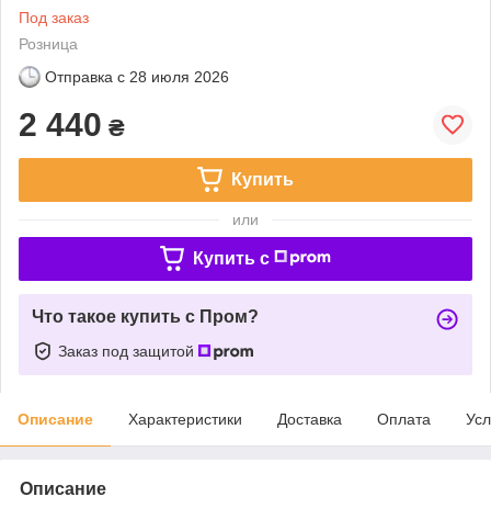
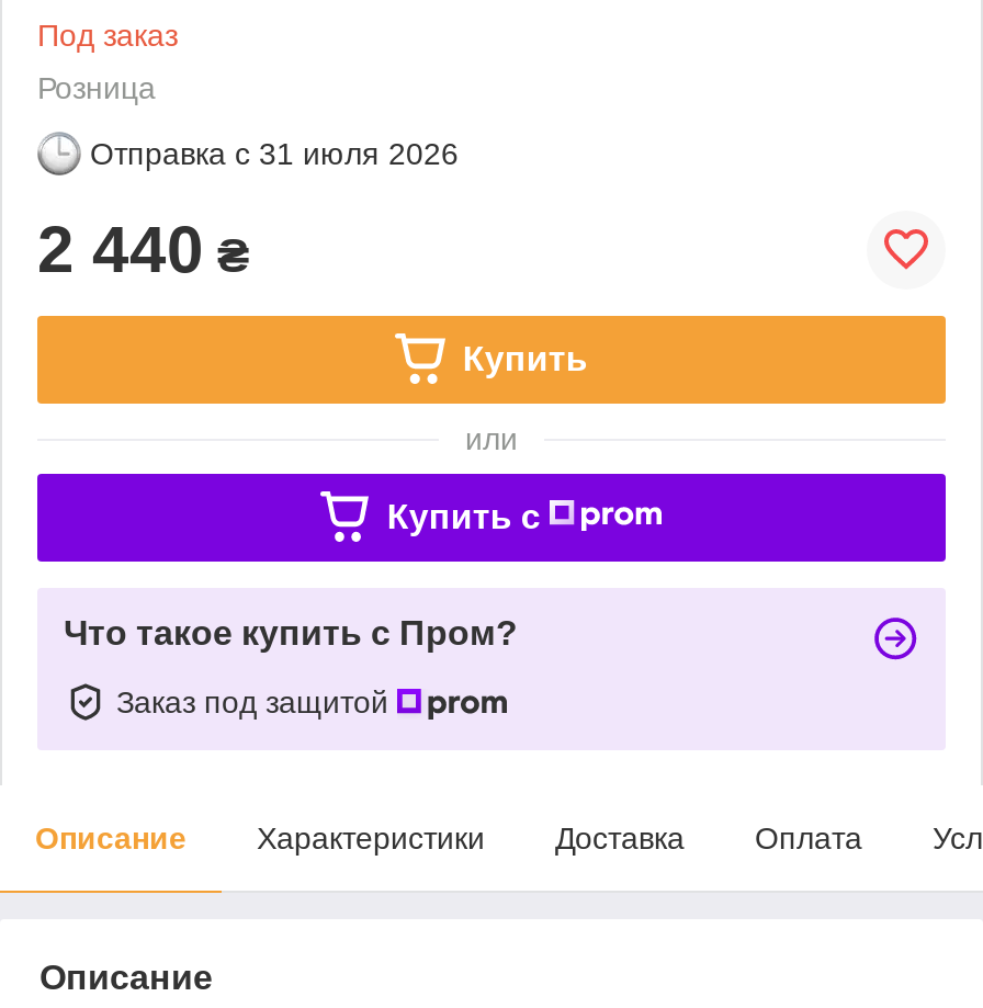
[45,68,229,85] Отправка с 28 июля 2026 -> [90,136,459,171] Отправка с 31 июля 2026

